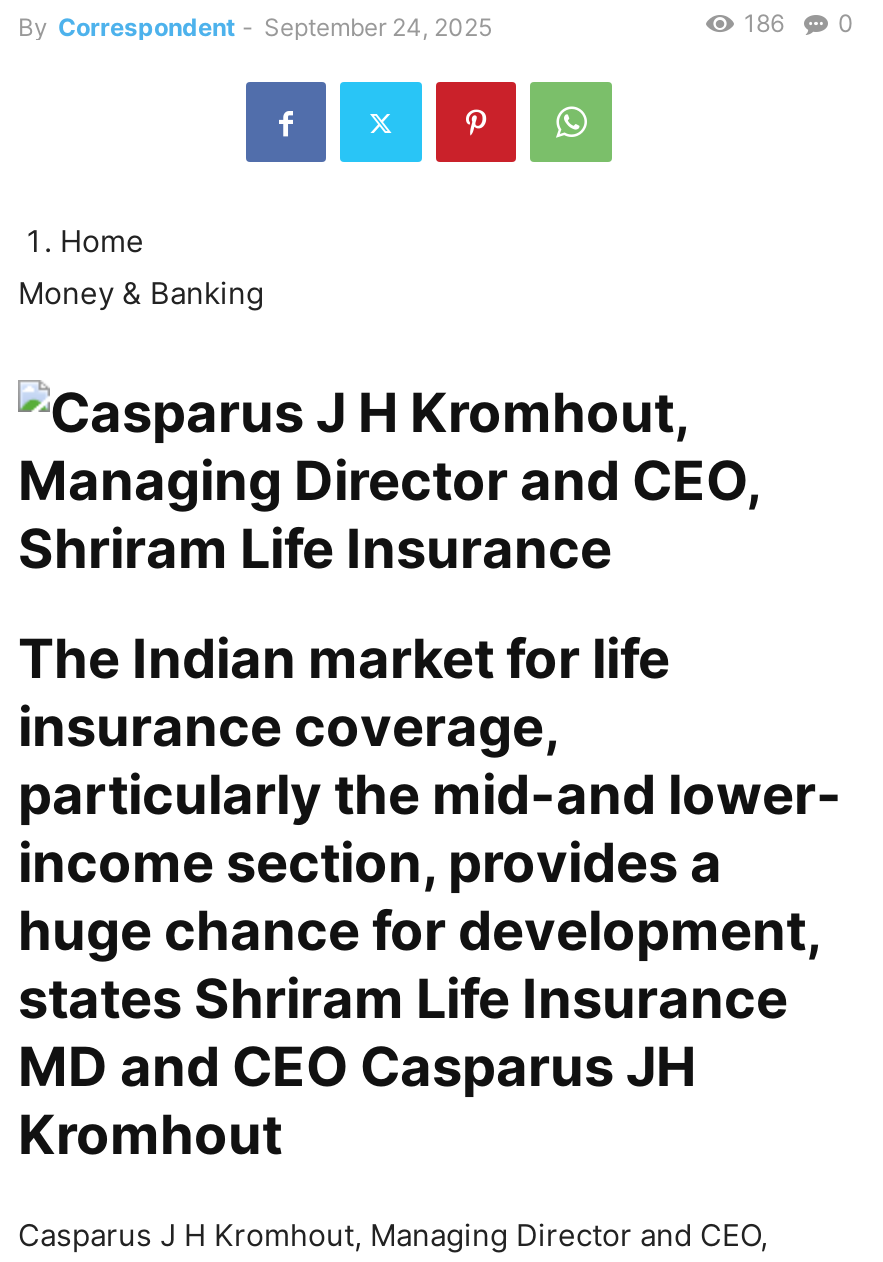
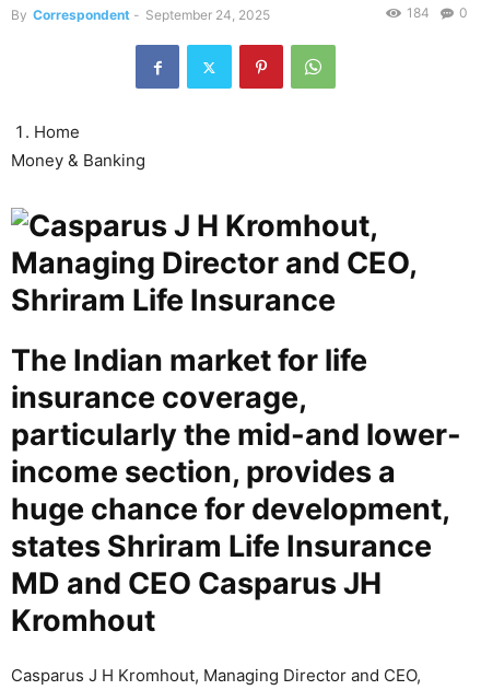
[744,8,854,38] 186 0 -> [407,4,468,21] 184 0

